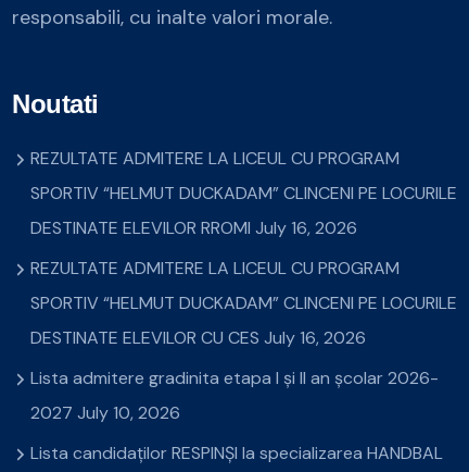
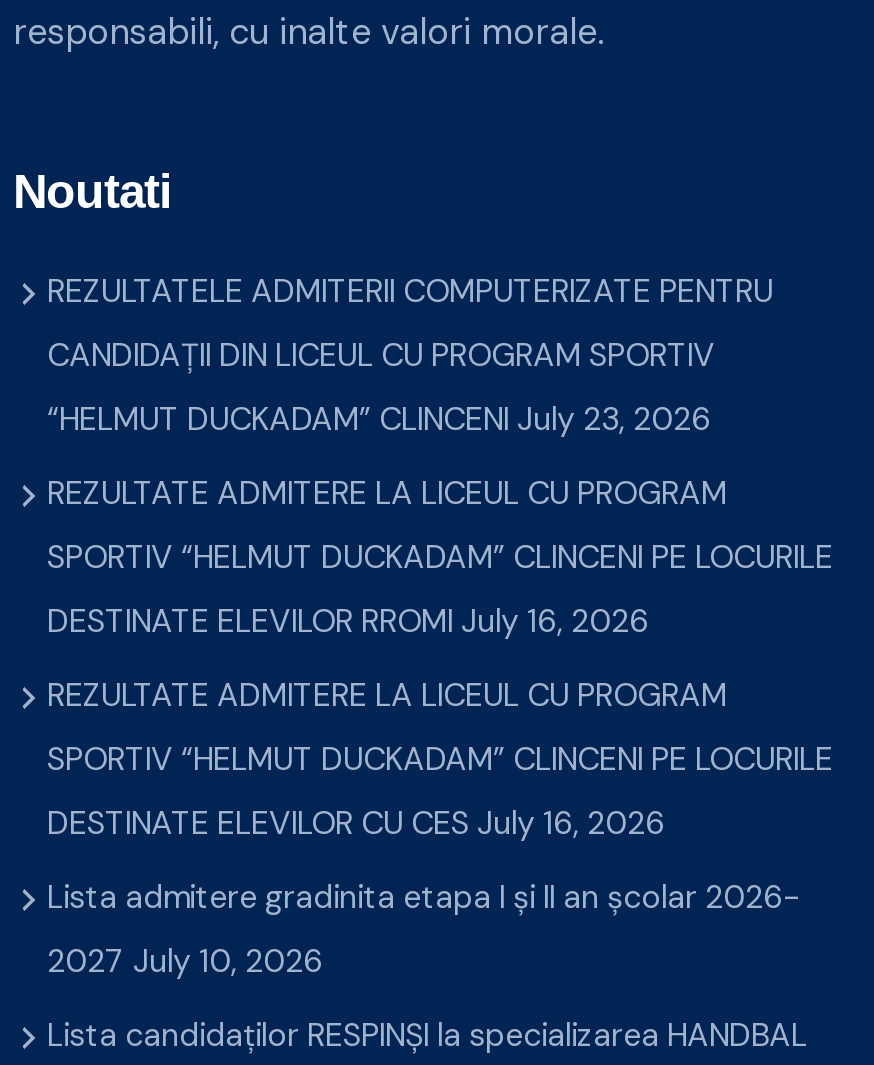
none -> [47,270,773,440] REZULTATELE ADMITERII COMPUTERIZATE PENTRU | CANDIDAȚII DIN LICEUL CU PROGRAM SPORTIV | “HELMUT DUCKADAM” CLINCENI July 23, 2026

